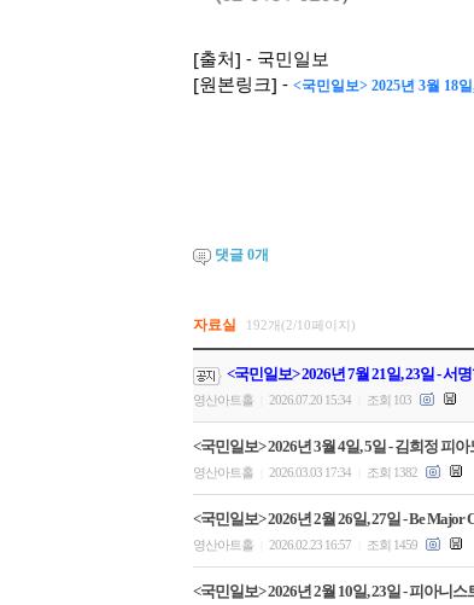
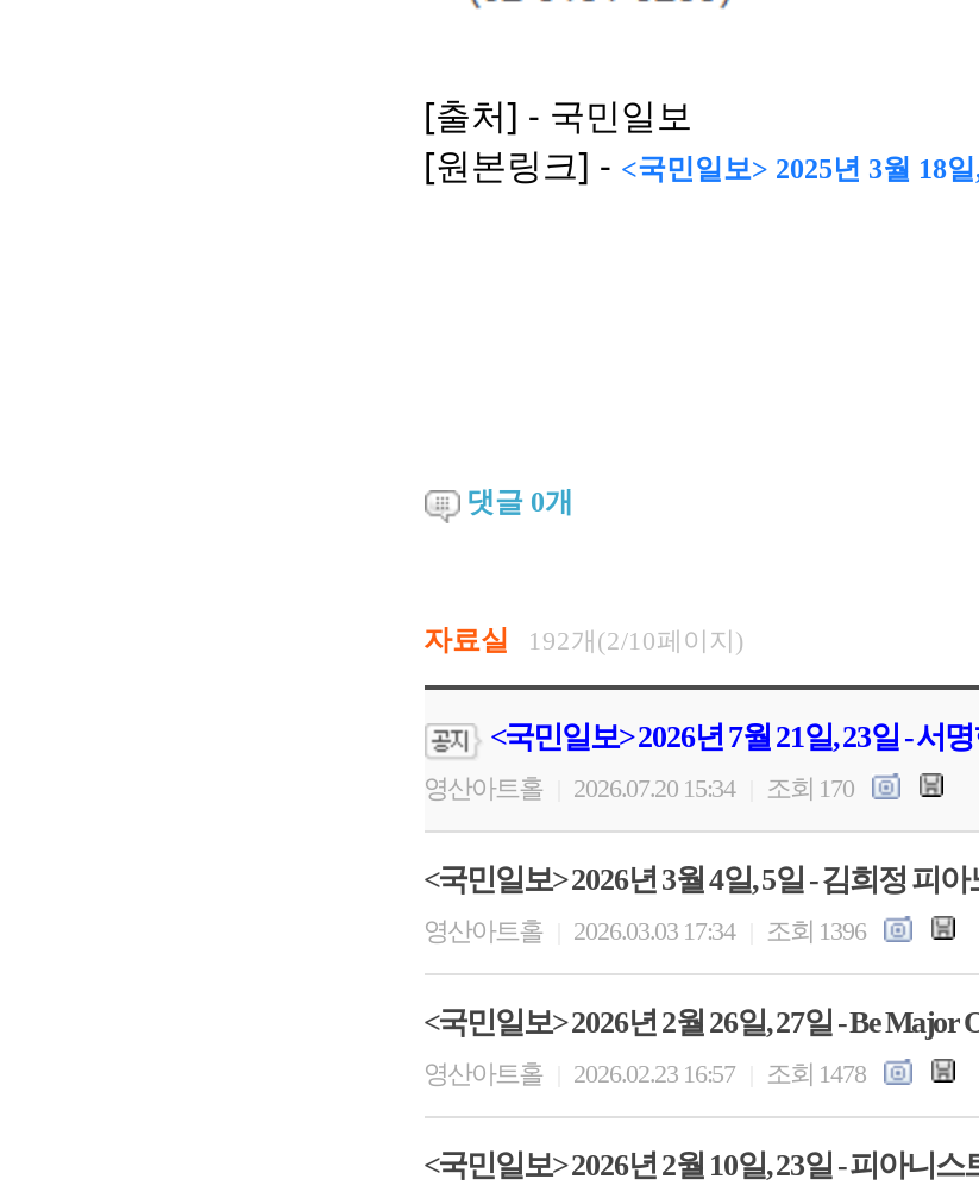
[192,392,413,407] 영산아트홀 2026.07.20 15:34 조회 103 -> [423,773,859,801] 영산아트홀 2026.07.20 15:34 조회 170
[192,465,419,479] 영산아트홀 2026.03.03 17:34 조회 1382 -> [423,916,871,944] 영산아트홀 2026.03.03 17:34 조회 1396
[192,537,419,552] 영산아트홀 2026.02.23 16:57 조회 1459 -> [423,1058,871,1087] 영산아트홀 2026.02.23 16:57 조회 1478

